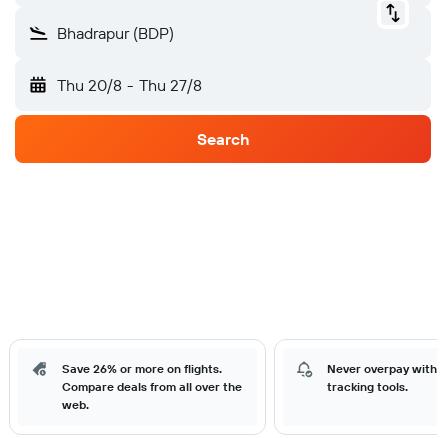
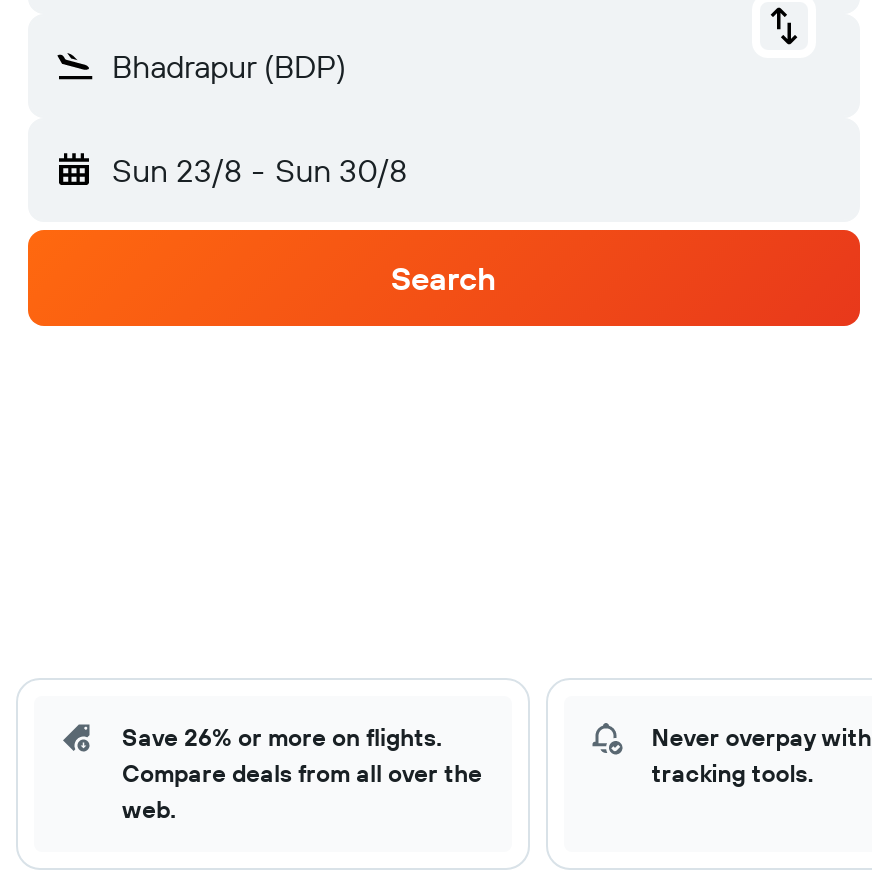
[57,75,202,95] Thu 20/8 - Thu 27/8 -> [112,150,407,190] Sun 23/8 - Sun 30/8

